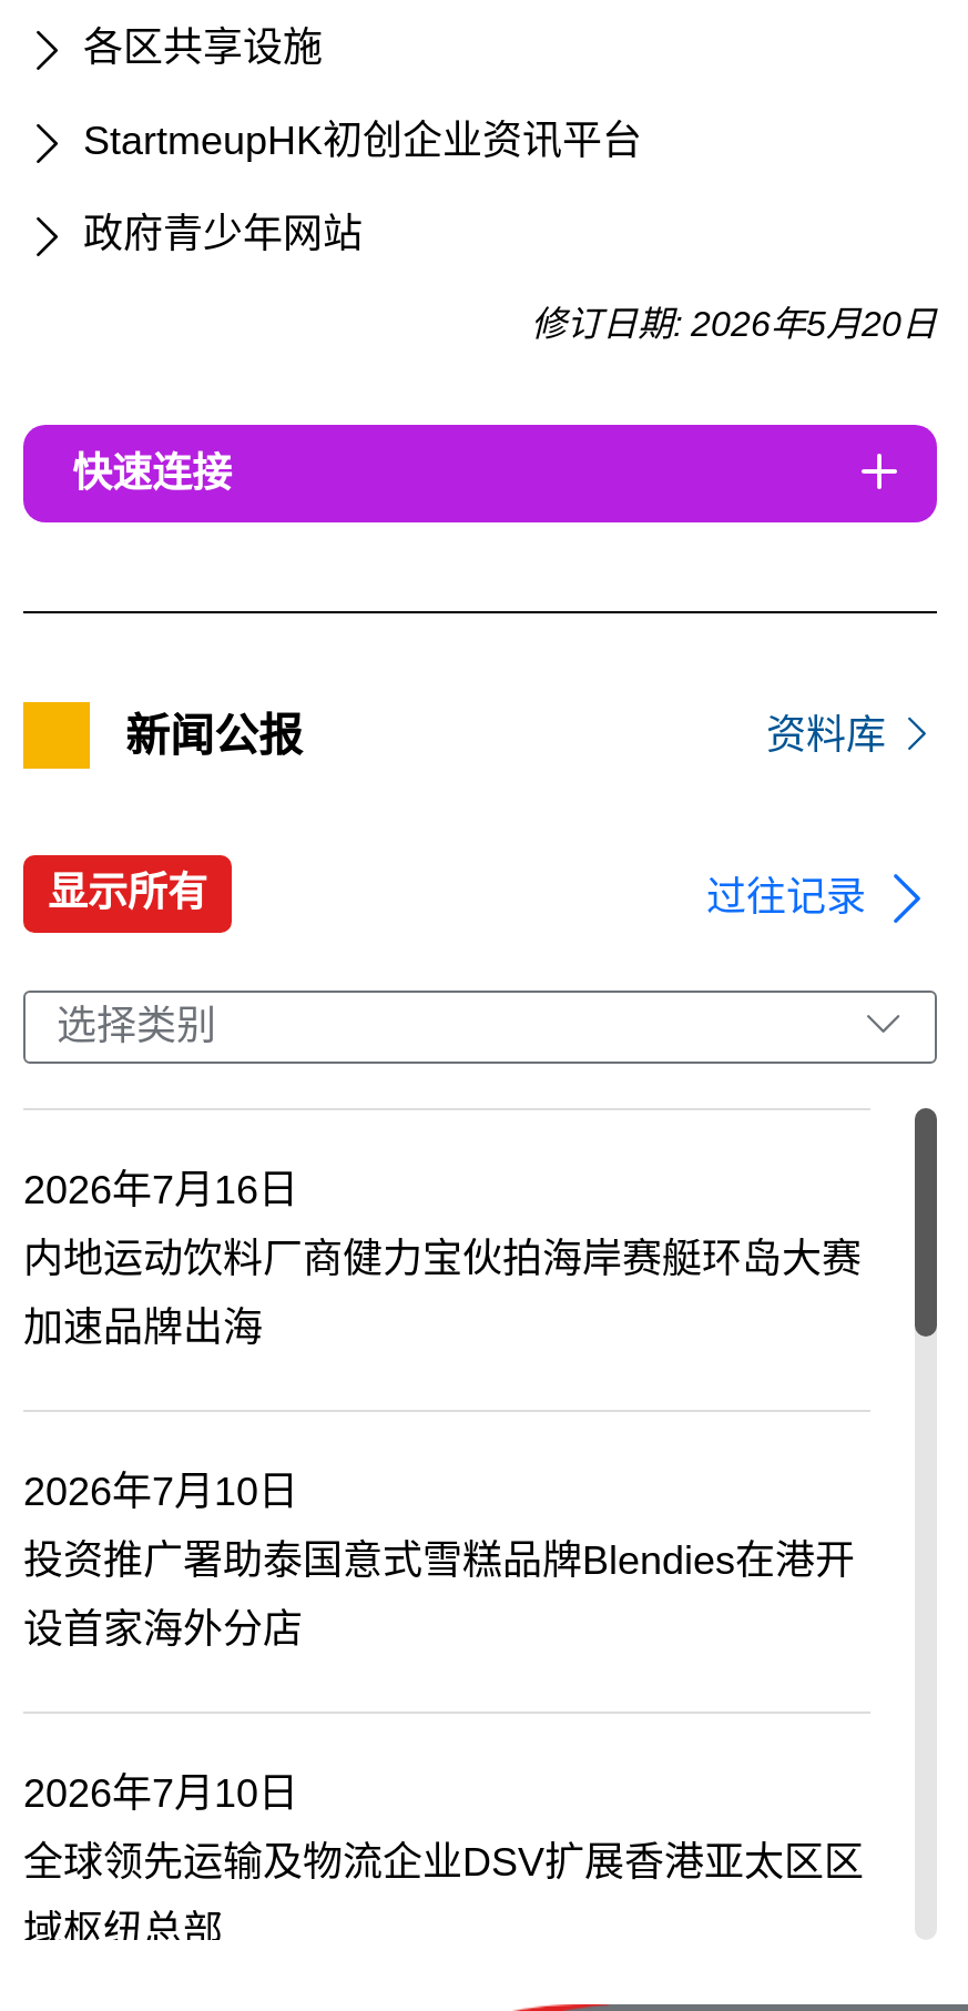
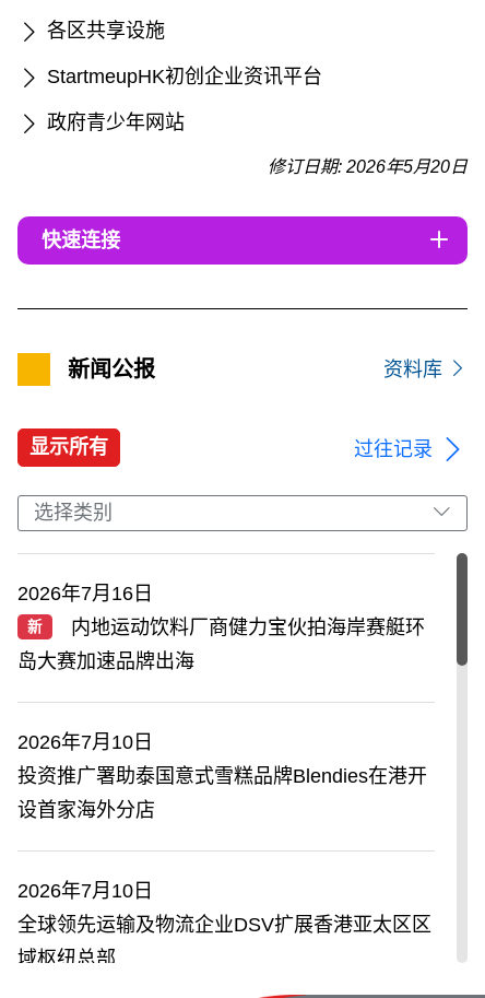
[23,1237,862,1281] 内地运动饮料厂商健力宝伙拍海岸赛艇环岛大赛 -> [27,617,424,638] 新 | 内地运动饮料厂商健力宝伙拍海岸赛艇环
[23,1306,263,1350] 加速品牌出海 -> [17,650,194,672] 岛大赛加速品牌出海

